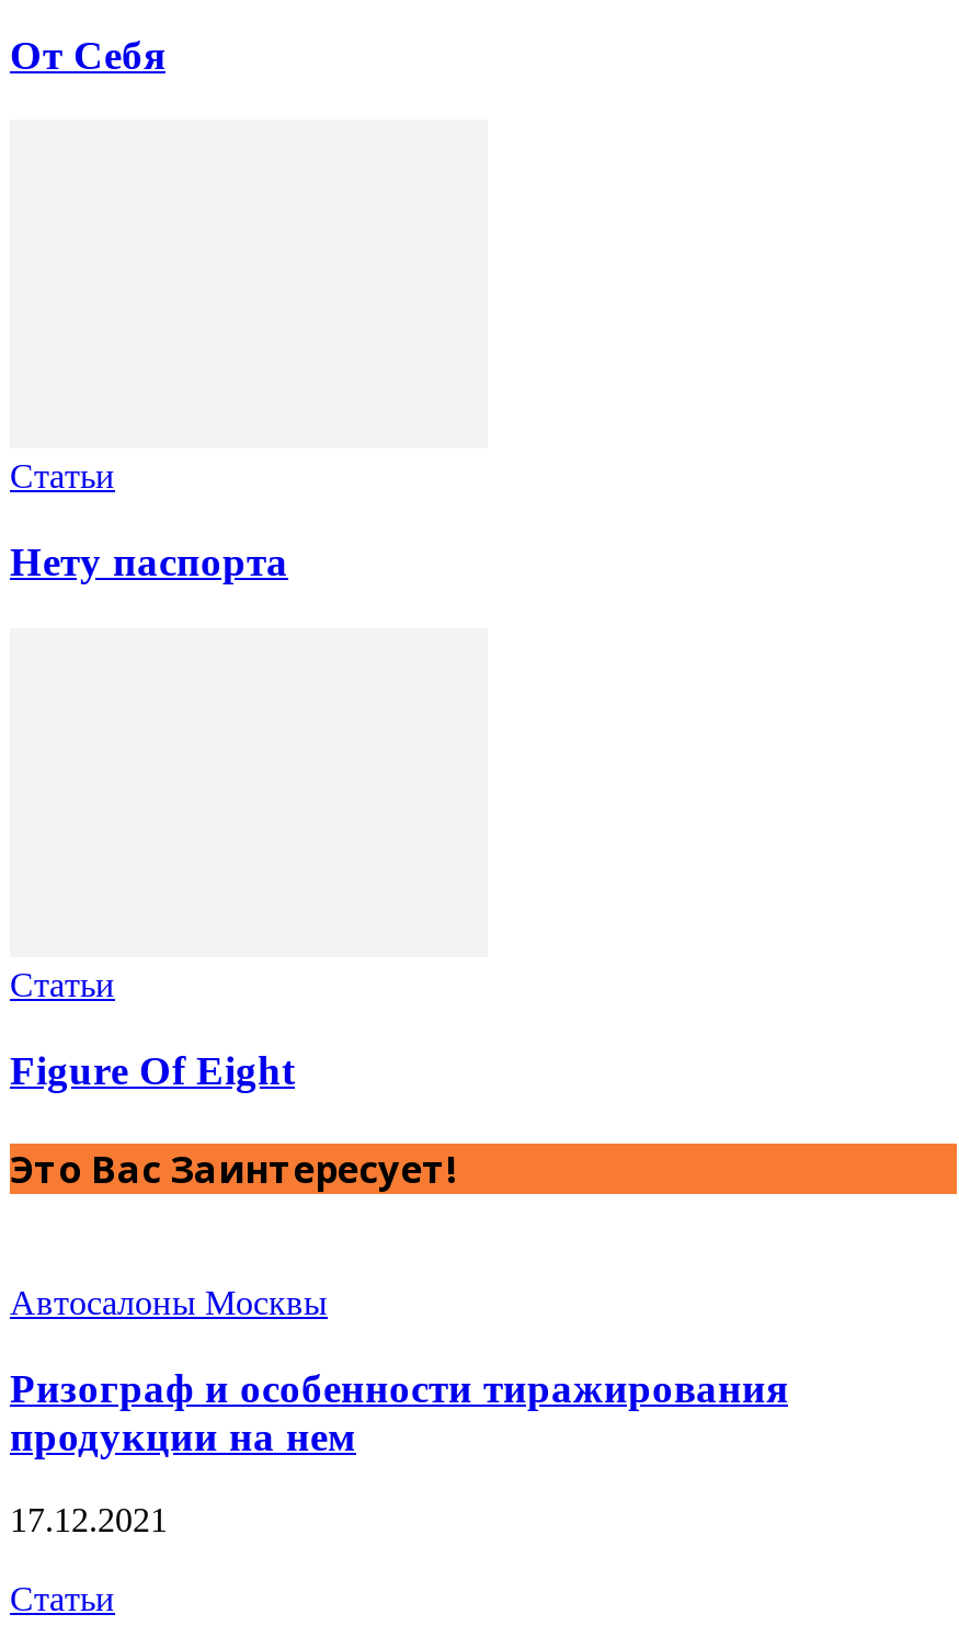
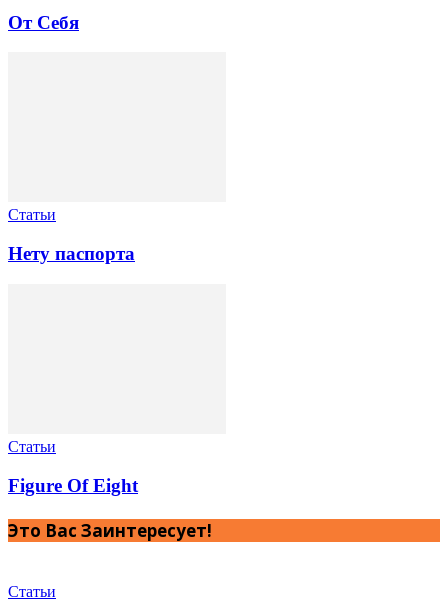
[10,1284,788,1539] Автосалоны Москвы | Ризограф и особенности тиражирования | продукции на нем | 17.12.2021 -> none

